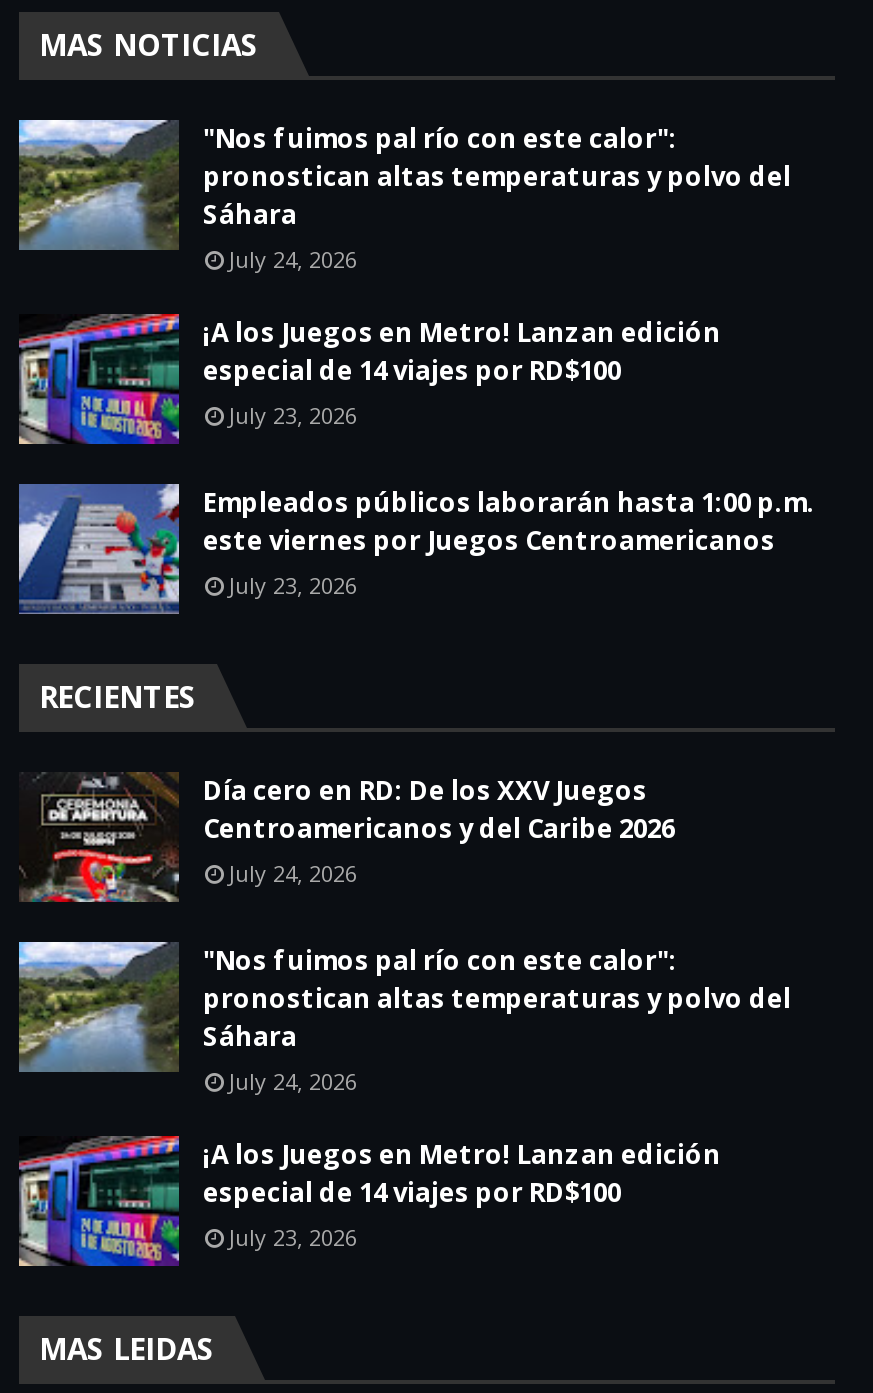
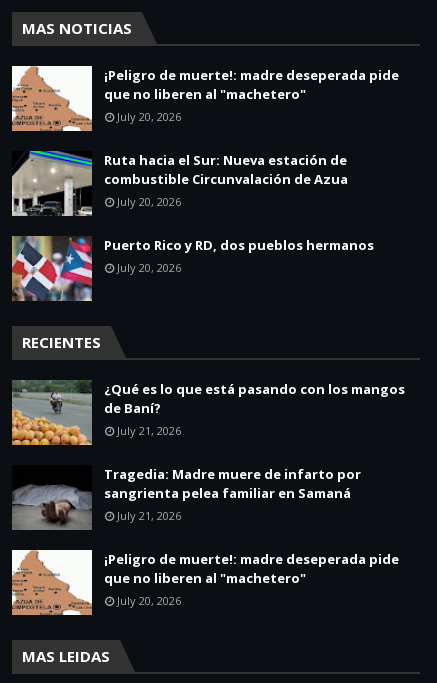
[17,118,791,274] [image] | "Nos fuimos pal río con este calor": | pronostican altas temperaturas y polvo del | Sáhara | July 24, 2026 -> [11,65,399,132] [image] | ¡Peligro de muerte!: madre deseperada pide | que no liberen al "machetero" | July 20, 2026
[19,312,721,446] [image] | ¡A los Juegos en Metro! Lanzan edición | especial de 14 viajes por RD$100 | July 23, 2026 -> [13,150,348,217] [image] | Ruta hacia el Sur: Nueva estación de | combustible Circunvalación de Azua | July 20, 2026
[17,482,815,616] [image] | Empleados públicos laborarán hasta 1:00 p.m. | este viernes por Juegos Centroamericanos | July 23, 2026 -> [11,235,374,302] [image] | Puerto Rico y RD, dos pueblos hermanos | July 20, 2026
[19,772,675,904] [image] | Día cero en RD: De los XXV Juegos | Centroamericanos y del Caribe 2026 | July 24, 2026 -> [11,380,405,446] [image] | ¿Qué es lo que está pasando con los mangos | de Baní? | July 21, 2026
[17,940,791,1096] [image] | "Nos fuimos pal río con este calor": | pronostican altas temperaturas y polvo del | Sáhara | July 24, 2026 -> [12,465,361,529] [image] | Tragedia: Madre muere de infarto por | sangrienta pelea familiar en Samaná | July 21, 2026
[19,1134,721,1268] [image] | ¡A los Juegos en Metro! Lanzan edición | especial de 14 viajes por RD$100 | July 23, 2026 -> [11,549,399,616] [image] | ¡Peligro de muerte!: madre deseperada pide | que no liberen al "machetero" | July 20, 2026

